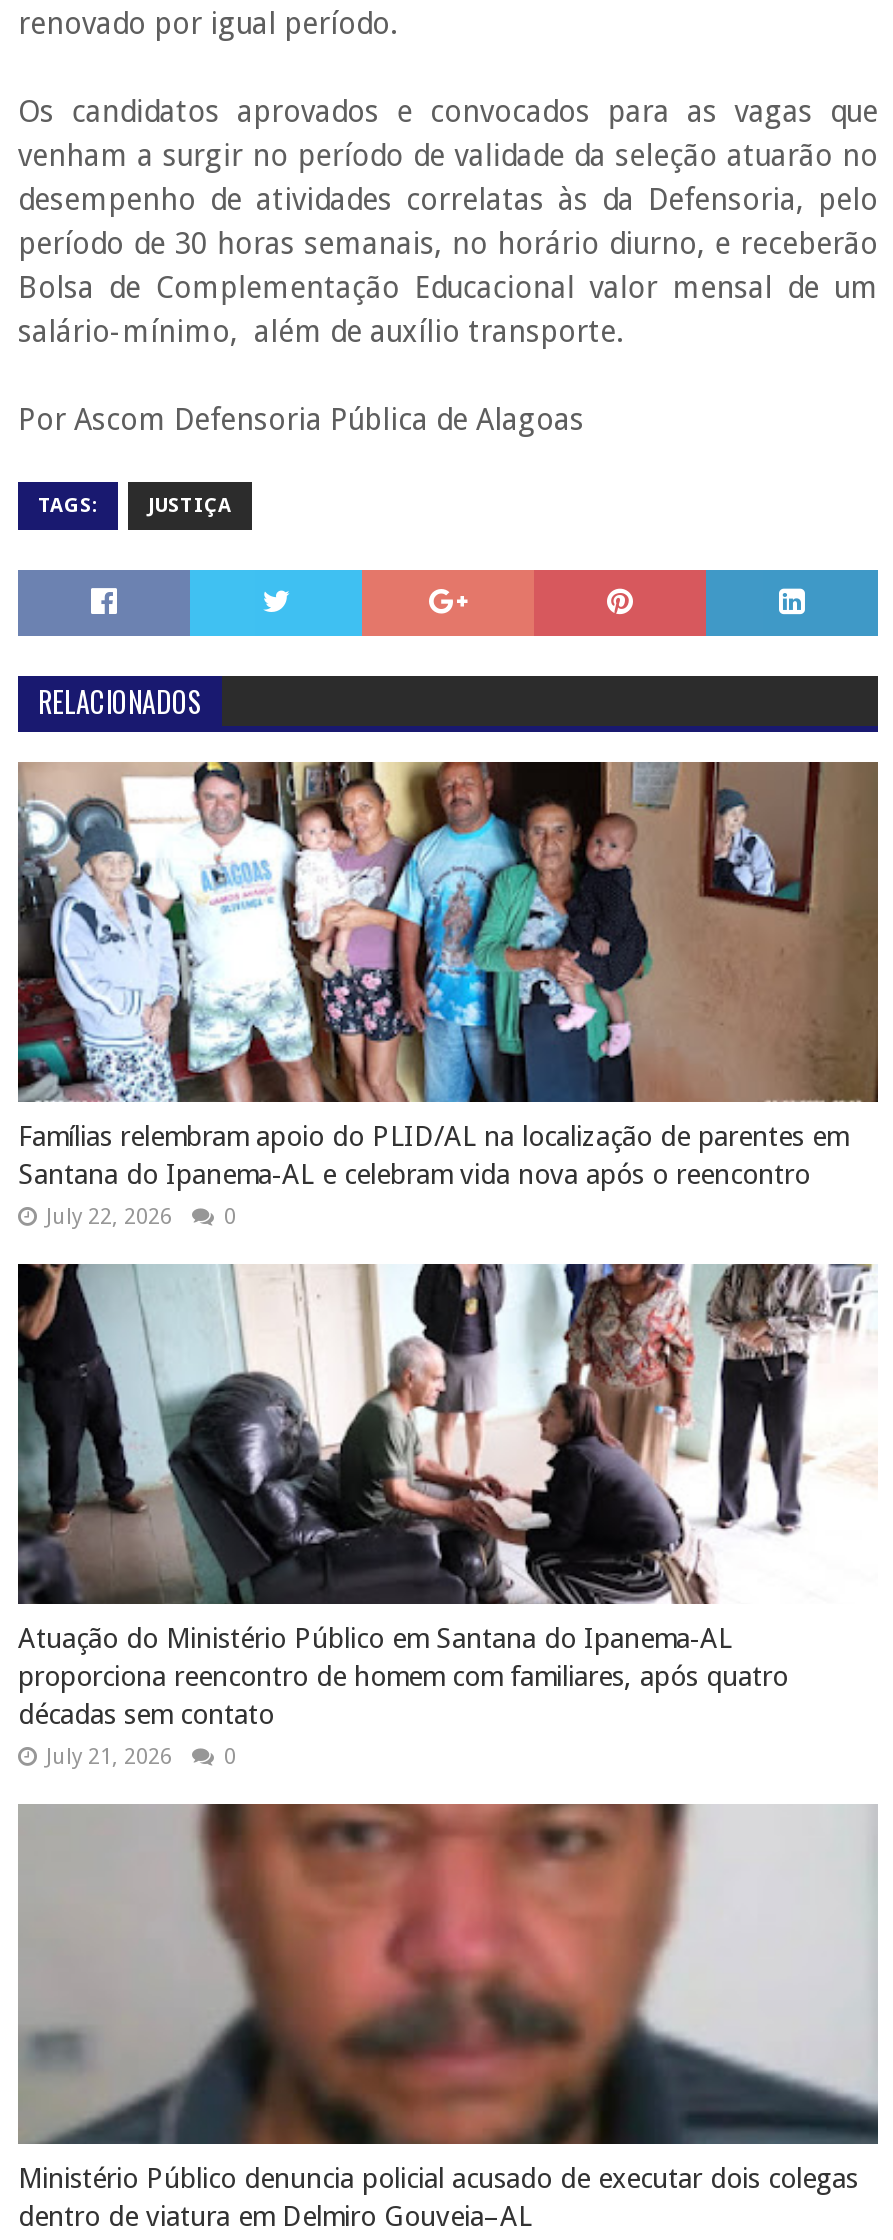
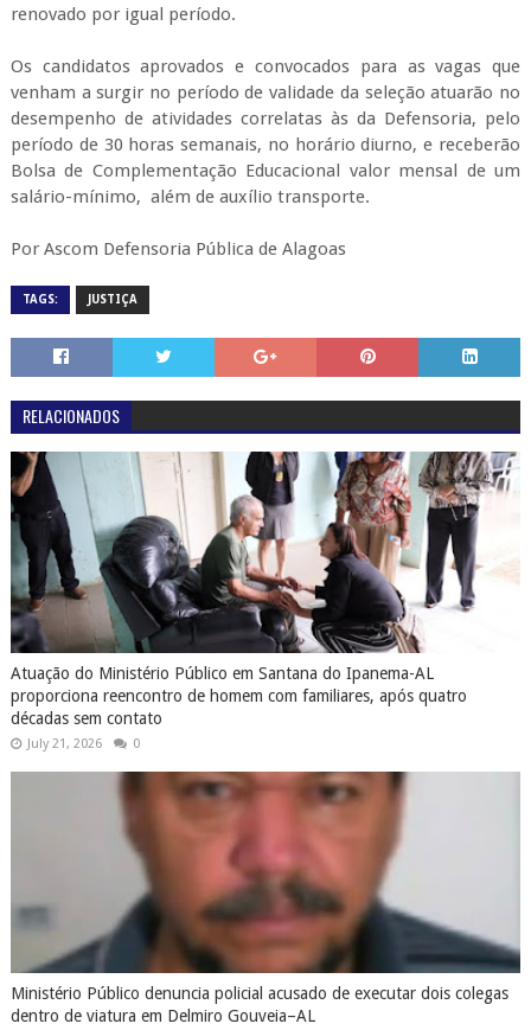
[16,760,880,1229] [image] | Famílias relembram apoio do PLID/AL na localização de parentes em | Santana do Ipanema-AL e celebram vida nova após o reencontro | July 22, 2026 | 0 -> none

